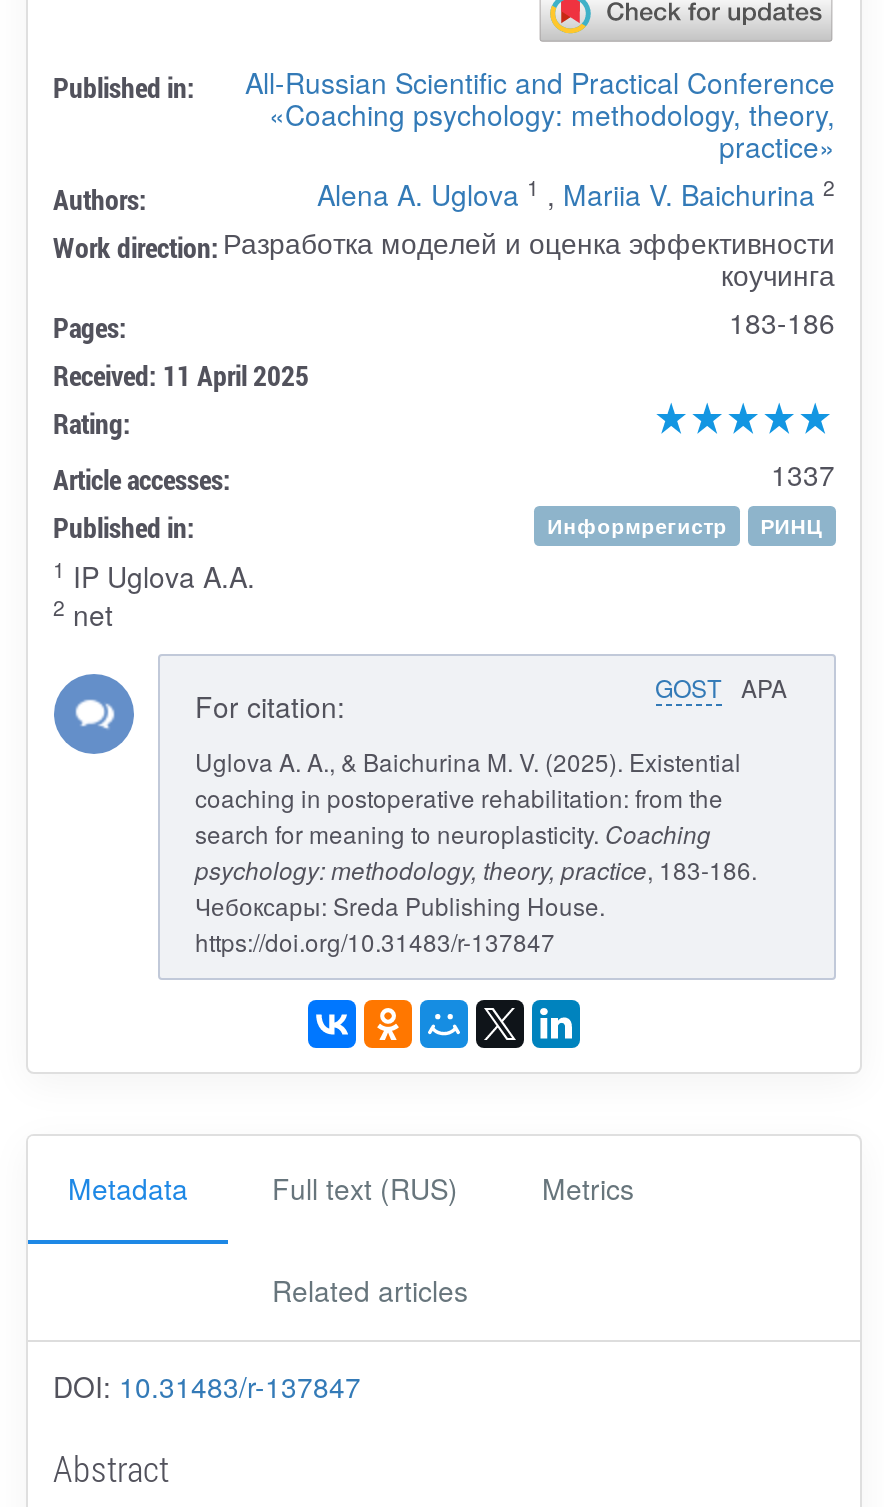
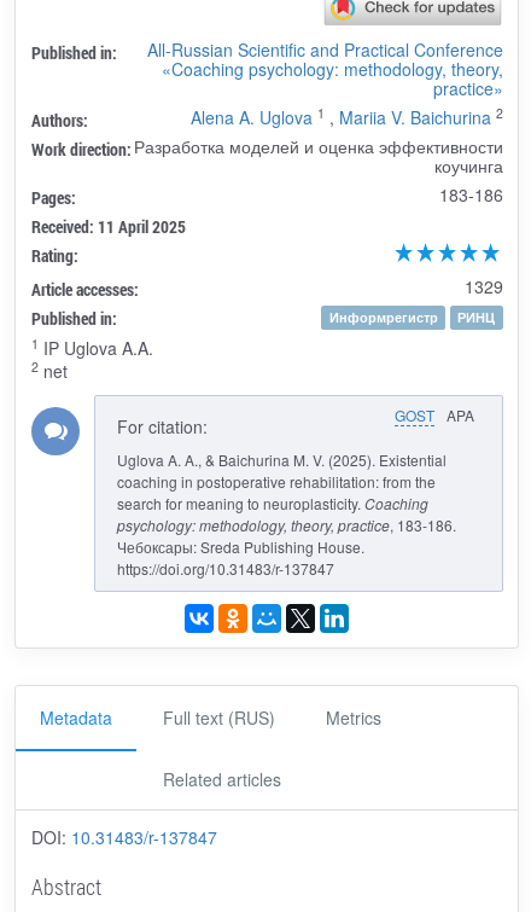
[771,454,835,494] 1337 -> [464,274,503,298] 1329

